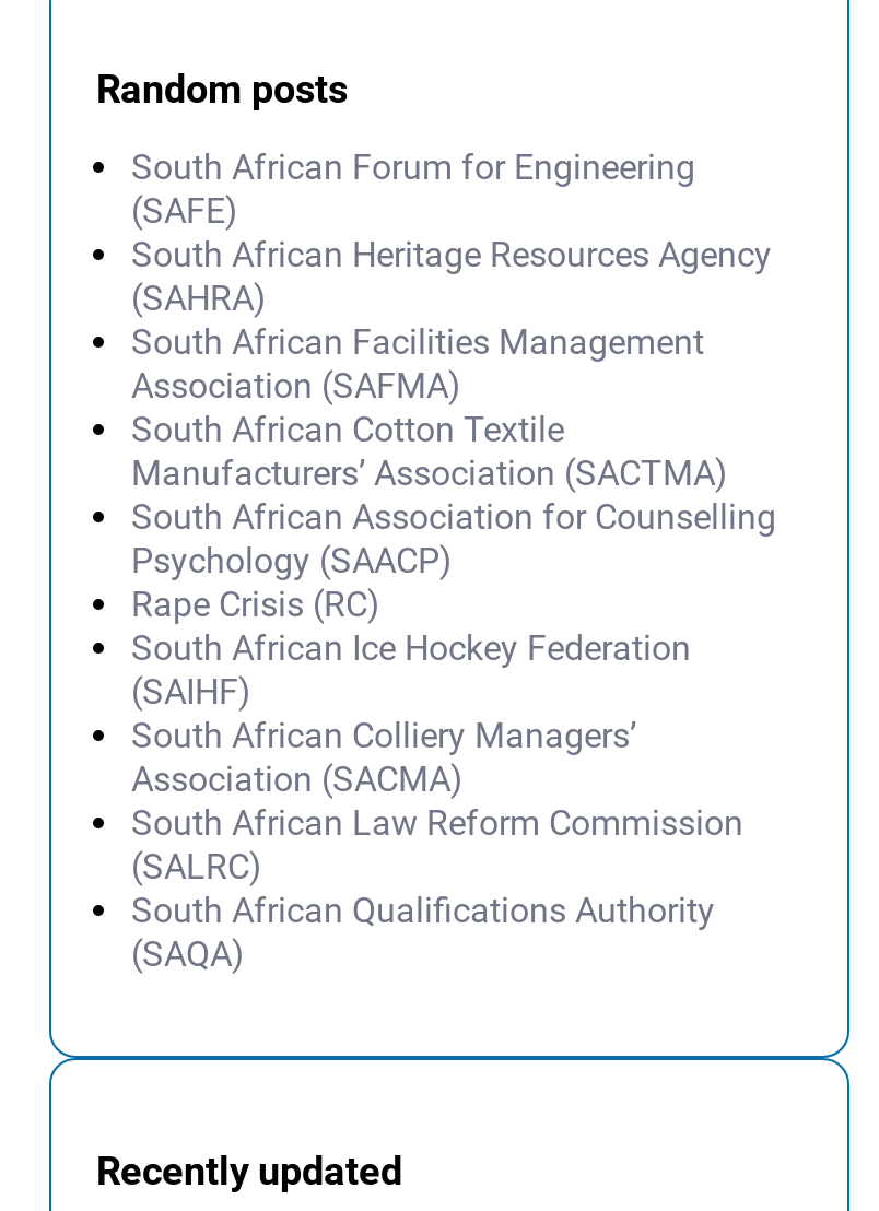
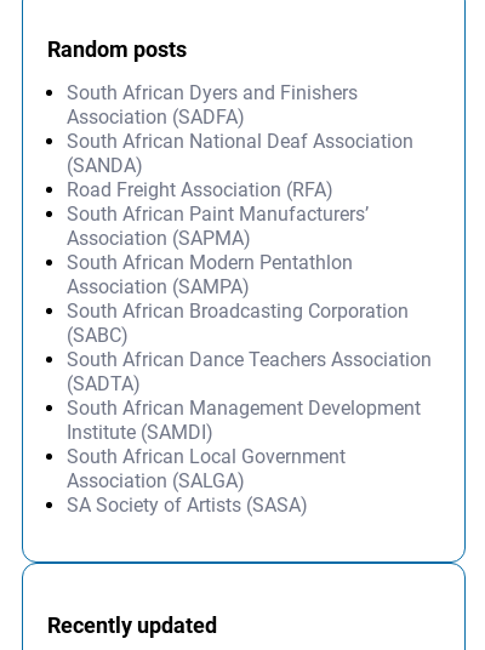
[131,147,776,976] South African Forum for Engineering | (SAFE) | South African Heritage Resources Agency | (SAHRA) | South African Facilities Management | Association (SAFMA) | South African Cotton Textile | Manufacturers’ Association (SACTMA) | South African Association for Counselling | Psychology (SAACP) | Rape Crisis (RC) | South African Ice Hockey Federation | (SAIHF) | South African Colliery Managers’ | Association (SACMA) | South African Law Reform Commission | (SALRC) | South African Qualifications Authority | (SAQA) -> [67,82,432,517] South African Dyers and Finishers | Association (SADFA) | South African National Deaf Association | (SANDA) | Road Freight Association (RFA) | South African Paint Manufacturers’ | Association (SAPMA) | South African Modern Pentathlon | Association (SAMPA) | South African Broadcasting Corporation | (SABC) | South African Dance Teachers Association | (SADTA) | South African Management Development | Institute (SAMDI) | South African Local Government | Association (SALGA) | SA Society of Artists (SASA)

